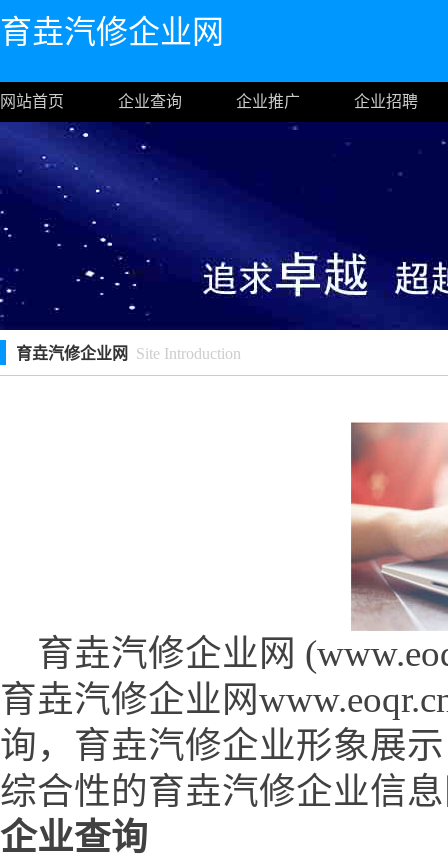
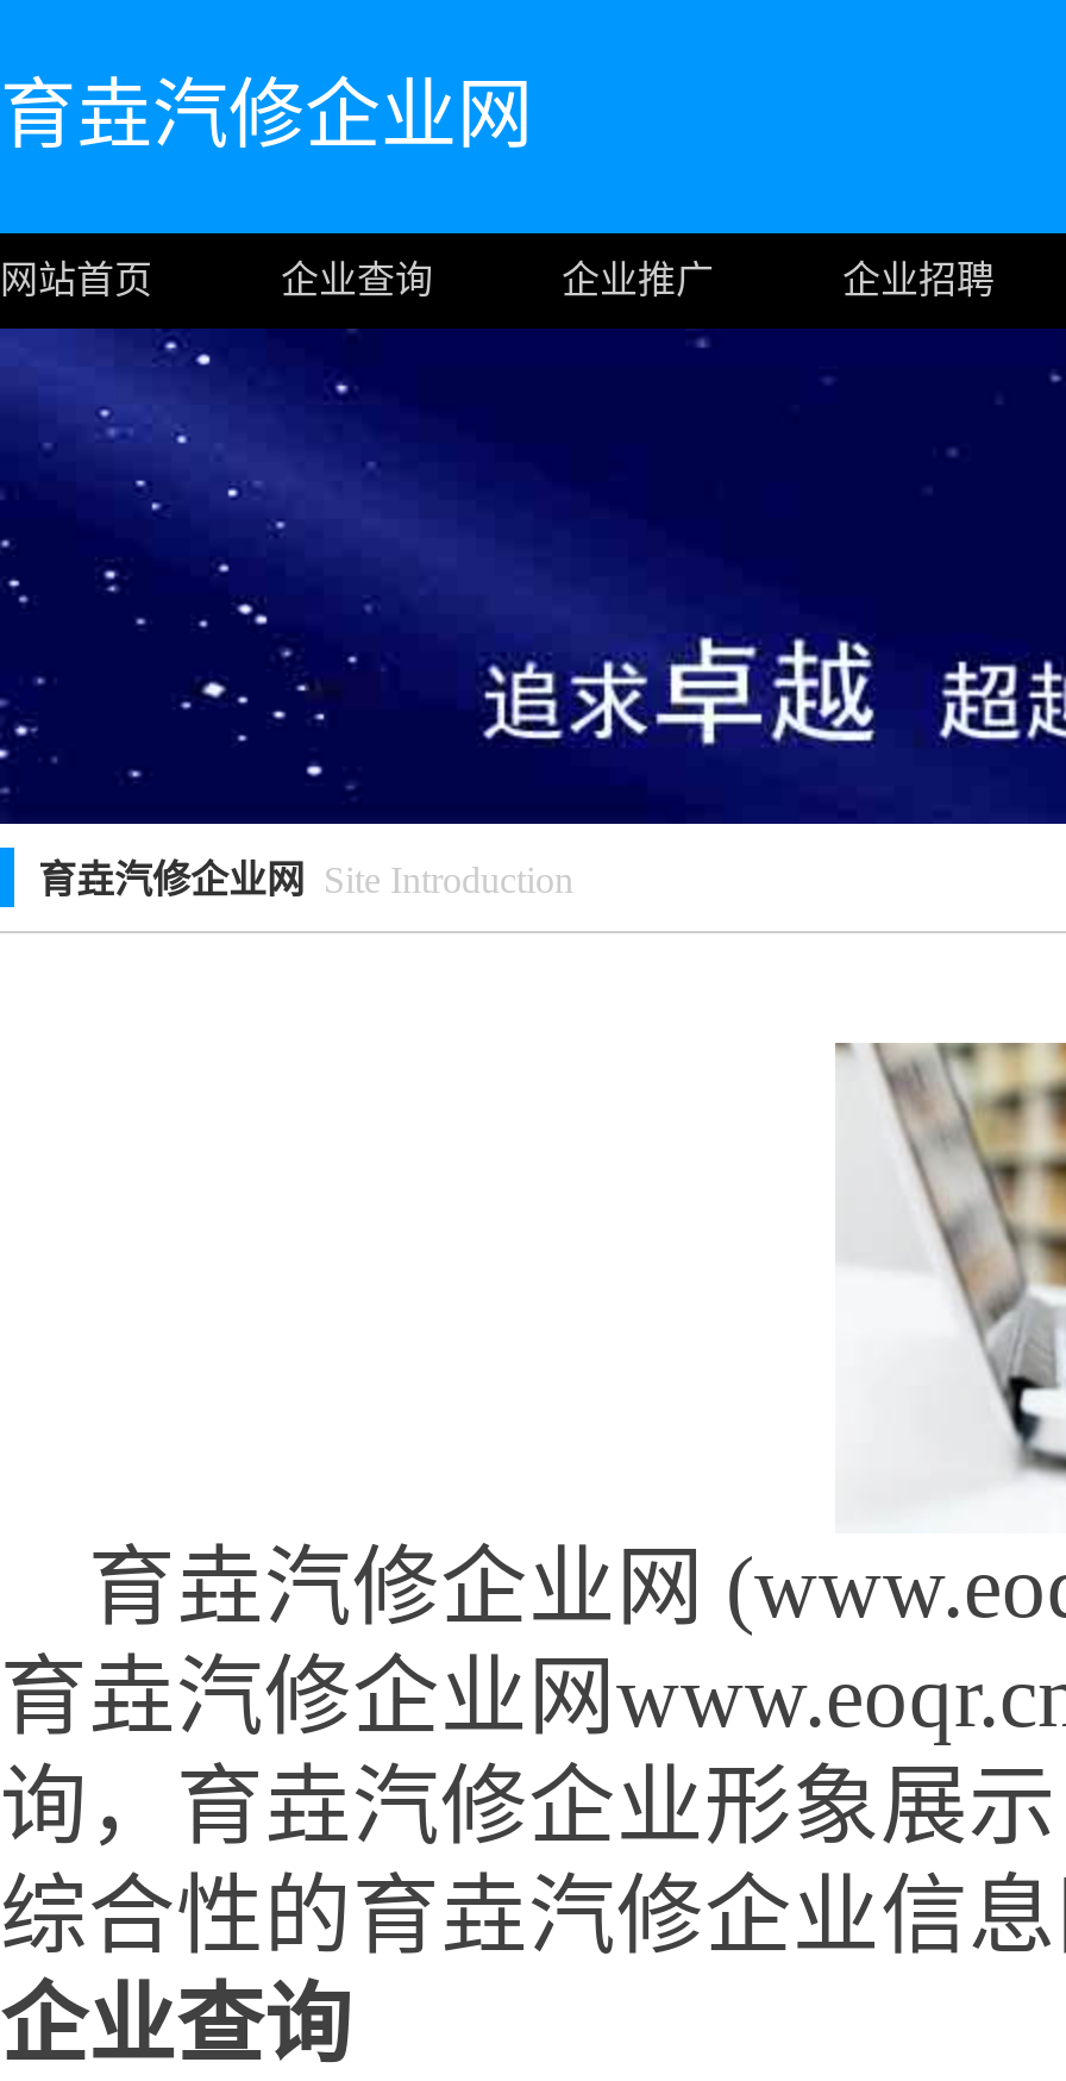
[350,422,445,631] [image] -> [835,1043,1059,1531] [image]

